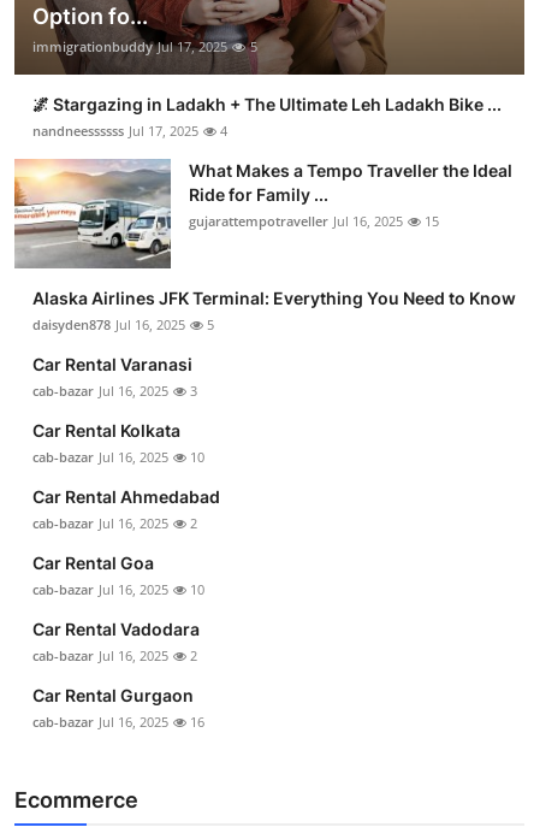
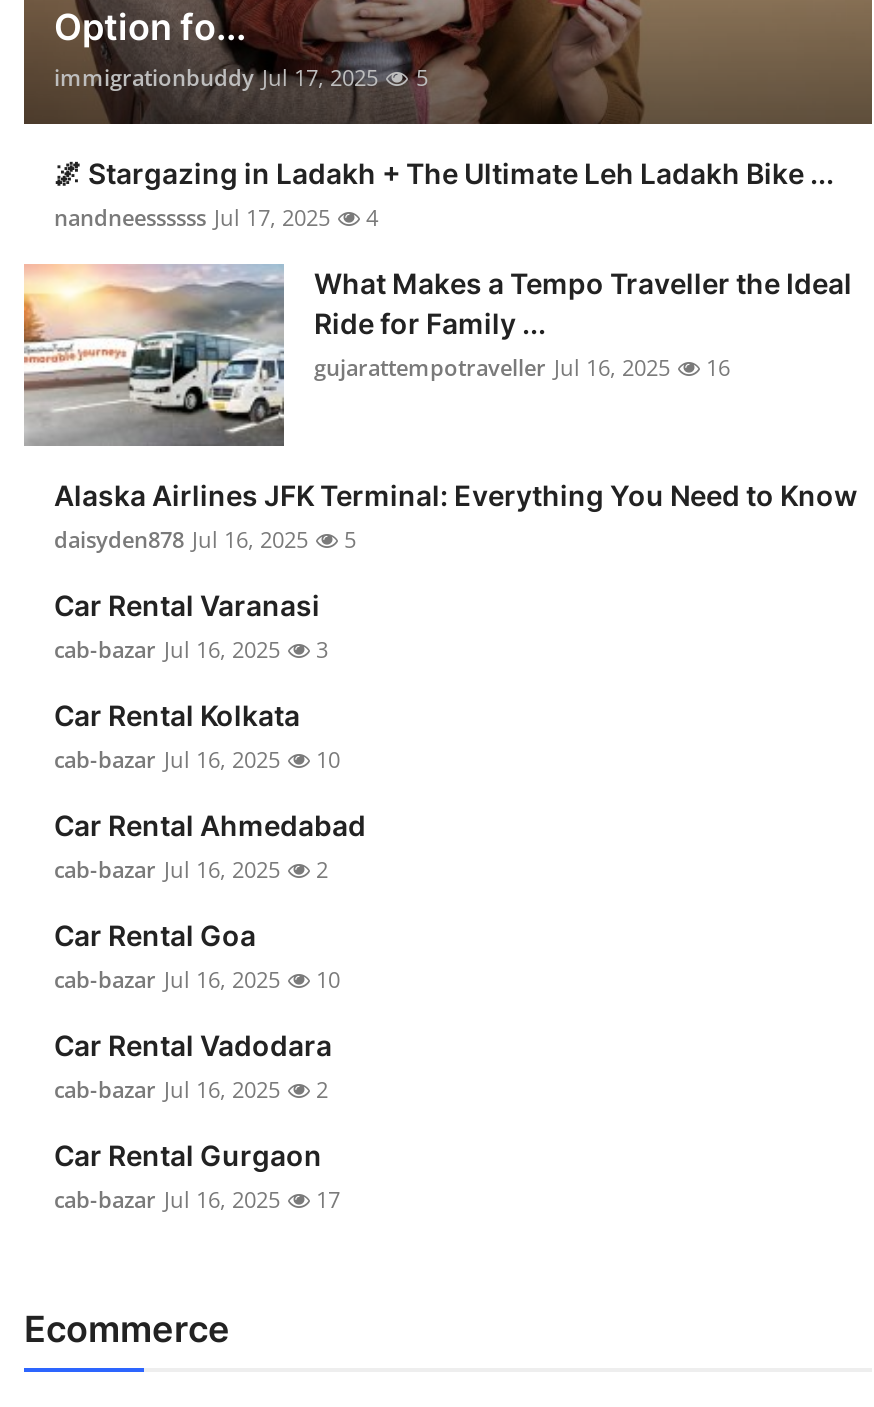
[189,212,439,230] gujarattempotraveller Jul 16, 2025 15 -> [314,353,730,383] gujarattempotraveller Jul 16, 2025 16
[32,713,204,731] cab-bazar Jul 16, 2025 16 -> [54,1185,340,1215] cab-bazar Jul 16, 2025 17

